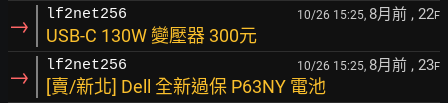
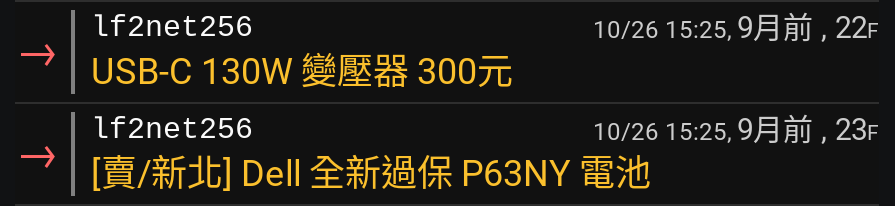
[297,5,440,23] 10/26 15:25, 8月前, 22F -> [593,11,879,47] 10/26 15:25, 9月前, 22F
[297,56,440,74] 10/26 15:25, 8月前, 23F -> [593,113,879,149] 10/26 15:25, 9月前, 23F

